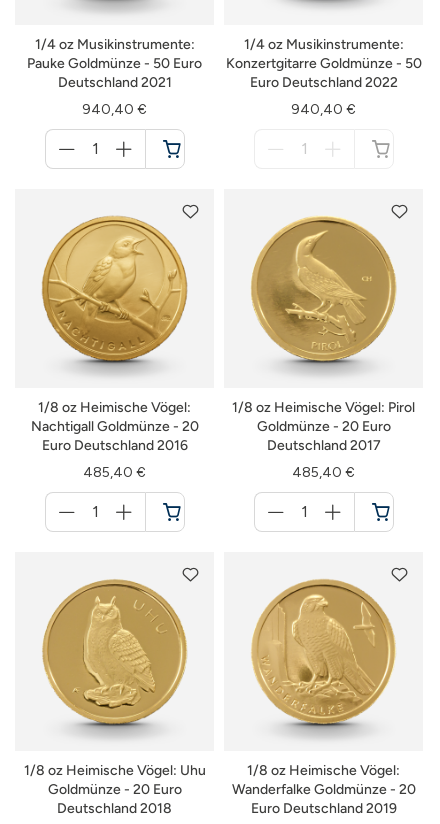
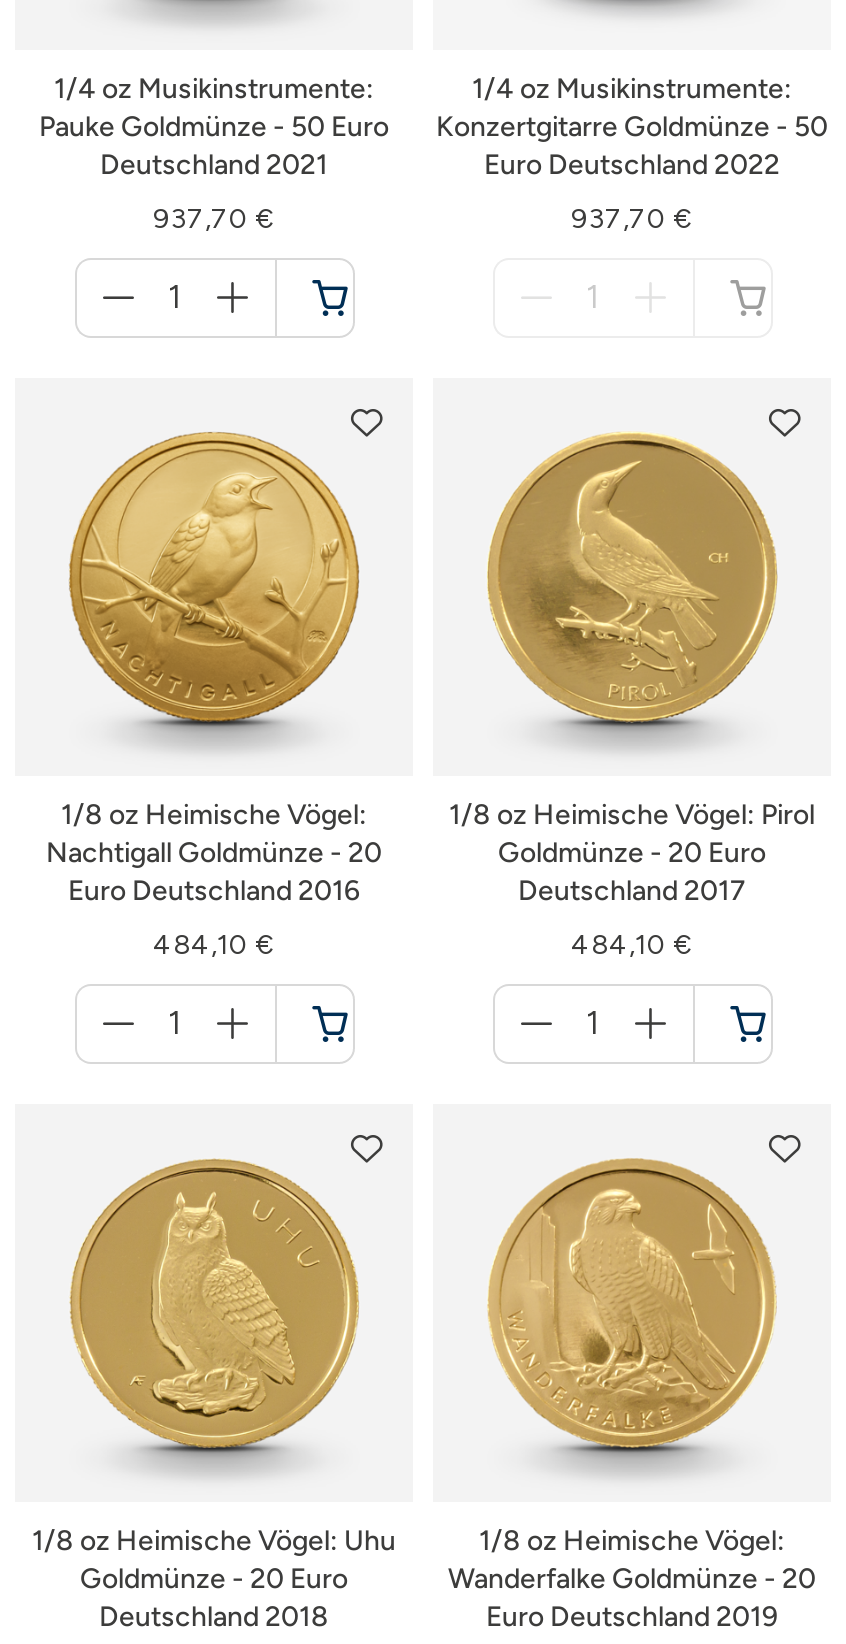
[82,101,147,118] 940,40 € -> [153,202,275,236] 937,70 €
[291,101,356,118] 940,40 € -> [571,202,693,236] 937,70 €
[83,464,146,481] 485,40 € -> [153,928,275,962] 484,10 €
[292,464,355,481] 485,40 € -> [571,928,693,962] 484,10 €

